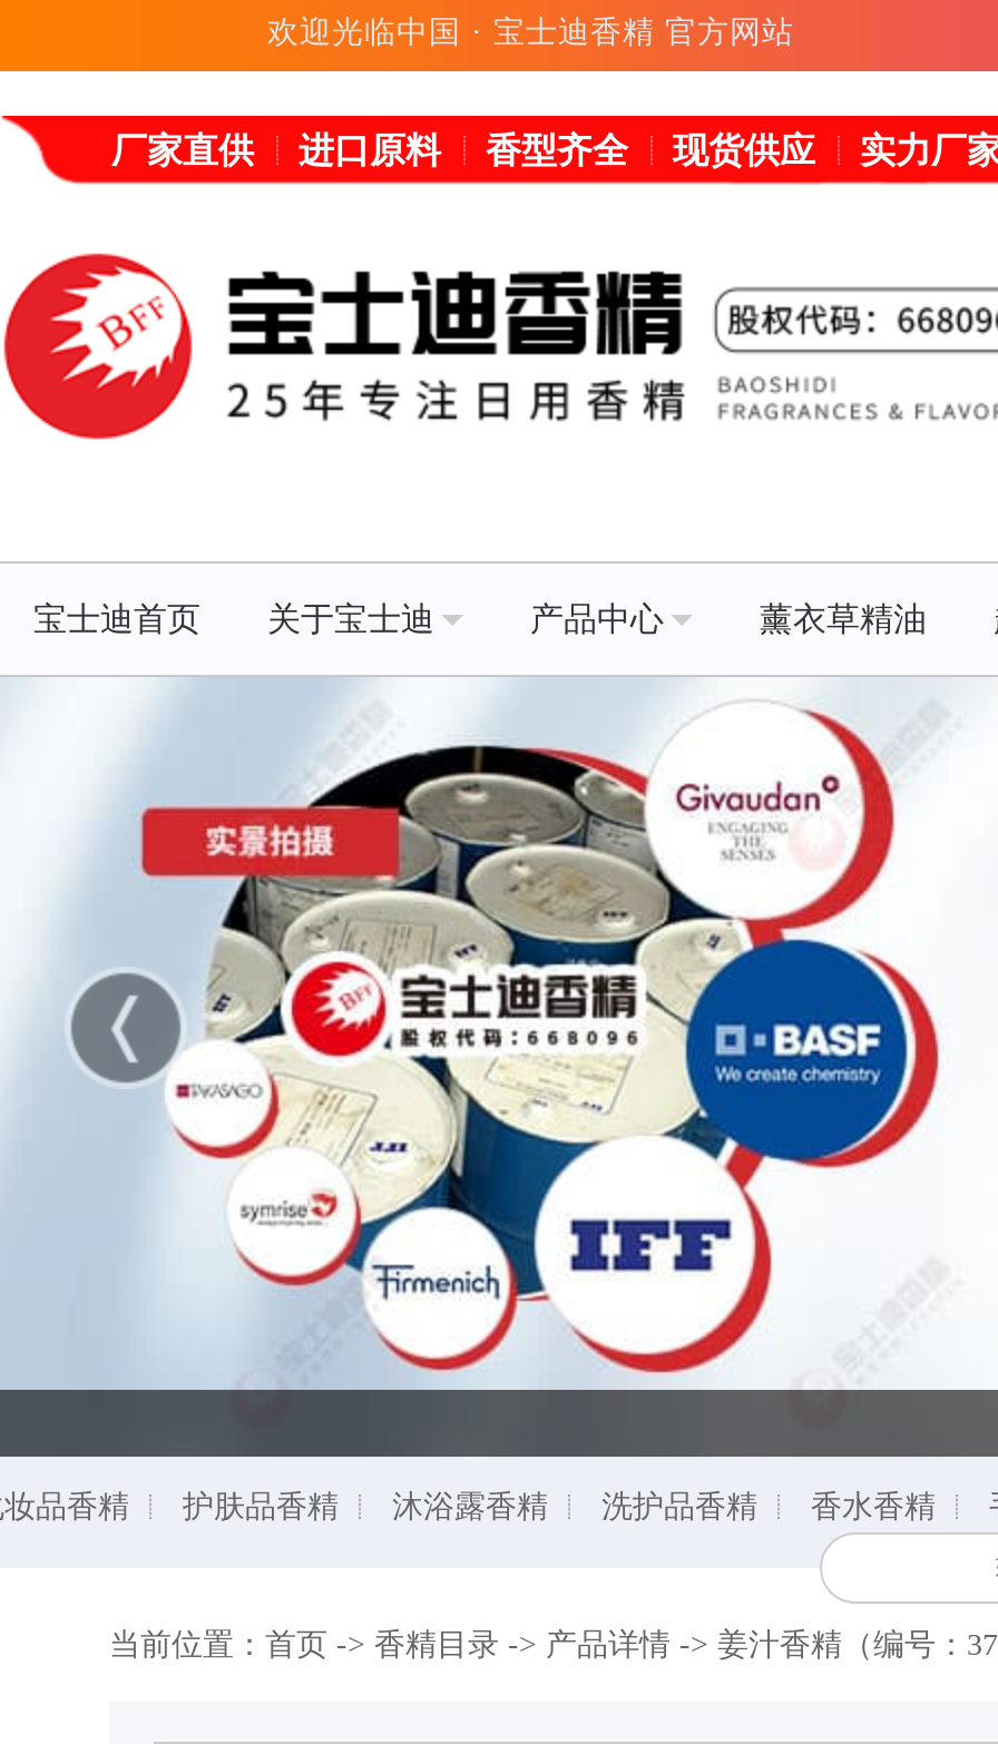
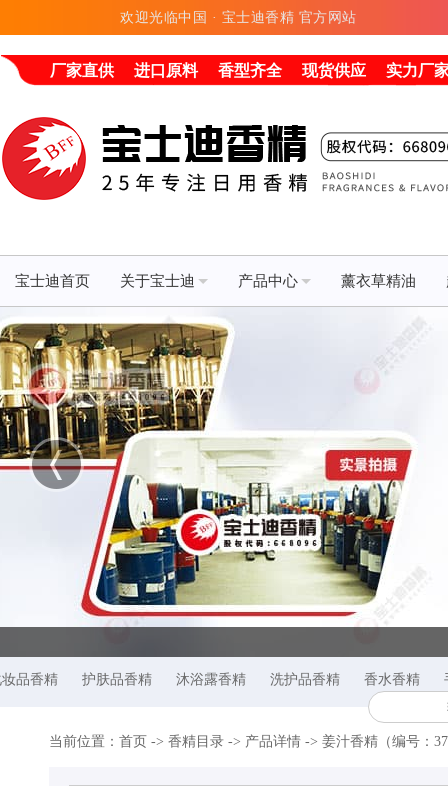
[7,677,940,1390] [image] -> [3,308,421,628] [image]

